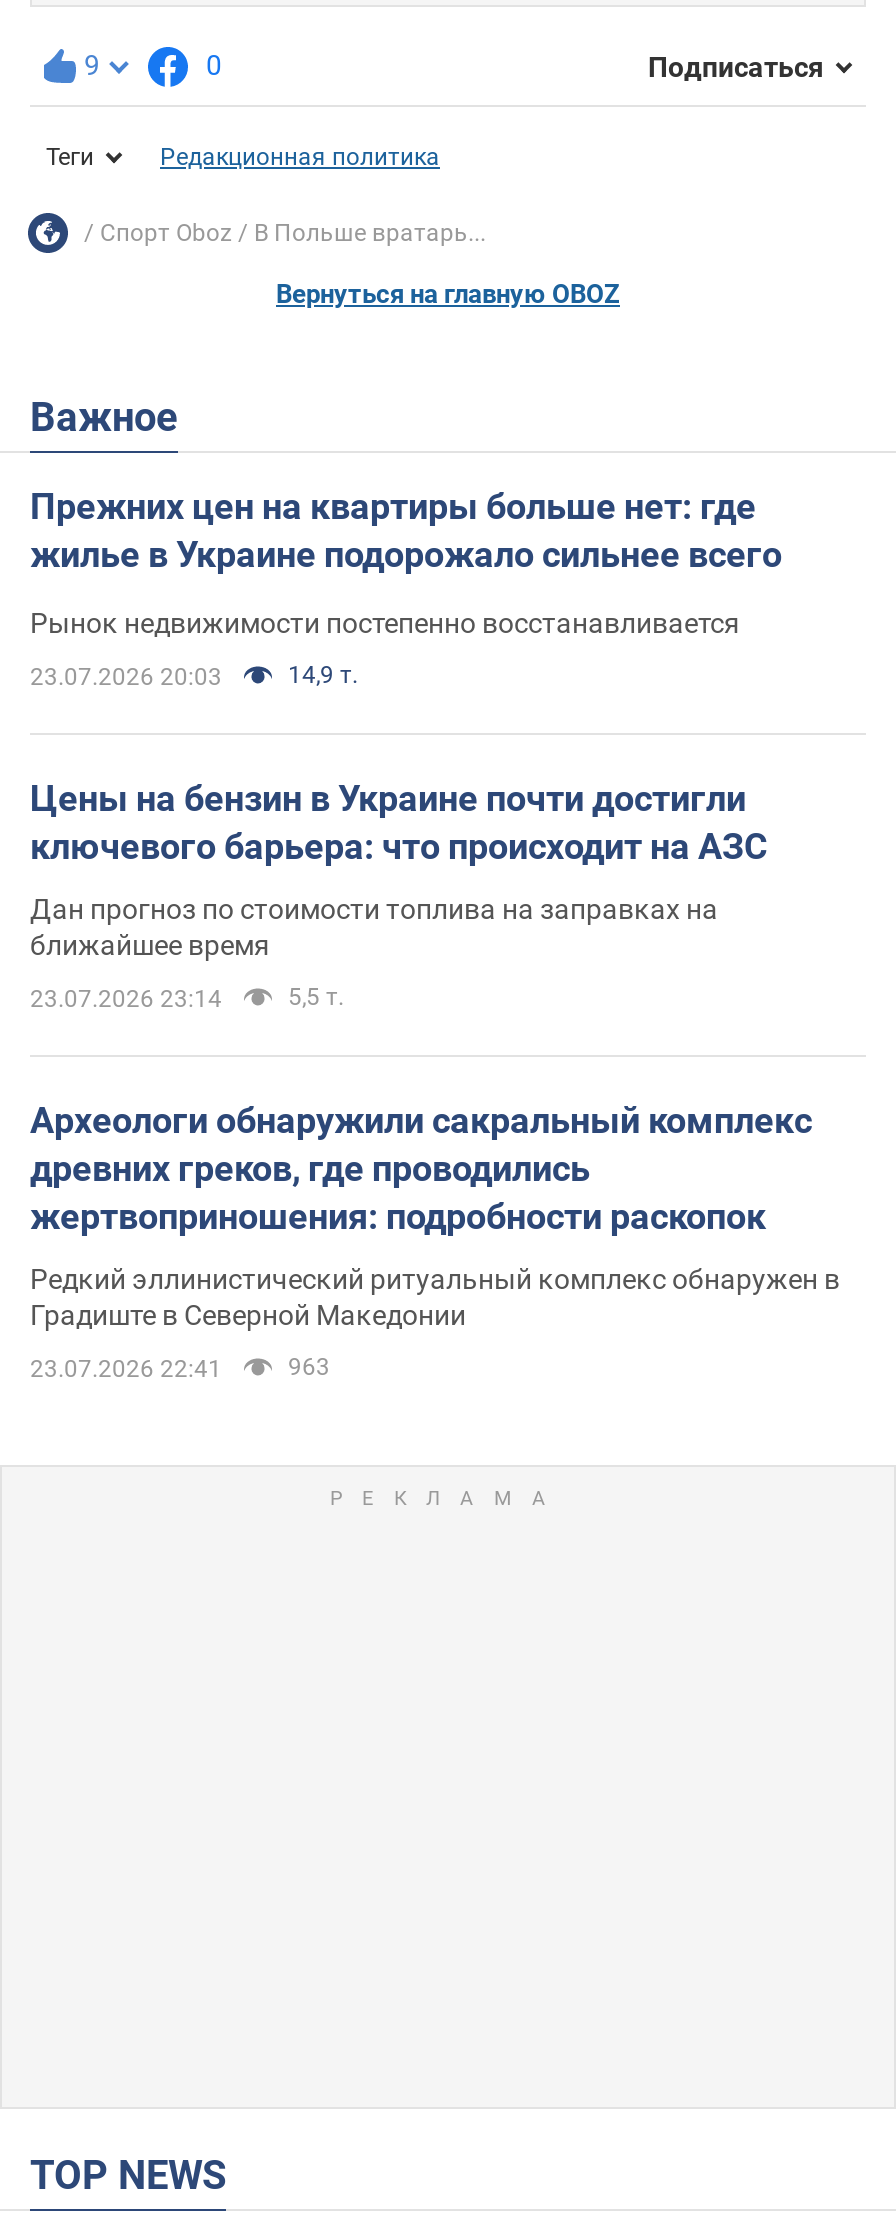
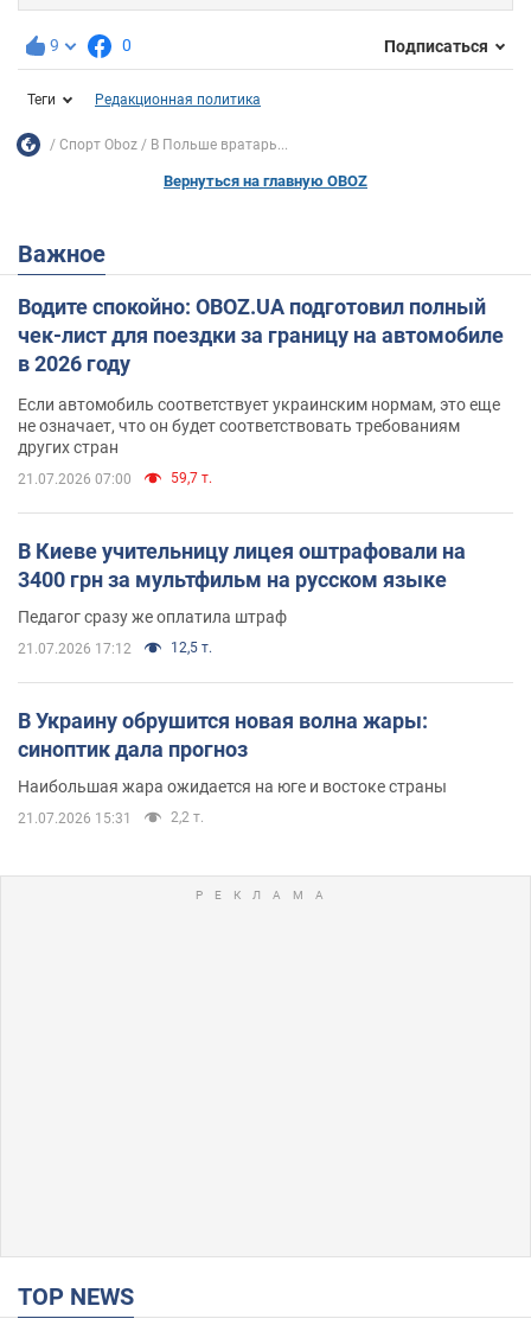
[30,486,782,576] Прежних цен на квартиры больше нет: где | жилье в Украине подорожало сильнее всего -> [18,295,504,377] Водите спокойно: OBOZ.UA подготовил полный | чек-лист для поездки за границу на автомобиле | в 2026 году
[30,608,740,640] Рынок недвижимости постепенно восстанавливается -> [18,395,500,457] Если автомобиль соответствует украинским нормам, это еще | не означает, что он будет соответствовать требованиям | других стран
[30,662,358,692] 23.07.2026 20:03 | 14,9 т. -> [18,470,212,488] 21.07.2026 07:00 | 59,7 т.
[30,778,768,868] Цены на бензин в Украине почти достигли | ключевого барьера: что происходит на АЗС -> [18,539,466,592] В Киеве учительницу лицея оштрафовали на | 3400 грн за мультфильм на русском языке
[30,894,718,962] Дан прогноз по стоимости топлива на заправках на | ближайшее время -> [18,608,287,627] Педагог сразу же оплатила штраф
[30,984,344,1014] 23.07.2026 23:14 | 5,5 т. -> [18,640,212,658] 21.07.2026 17:12 | 12,5 т.
[30,1100,812,1238] Археологи обнаружили сакральный комплекс | древних греков, где проводились | жертвоприношения: подробности раскопок -> [18,709,428,762] В Украину обрушится новая волна жары: | синоптик дала прогноз
[30,1264,840,1332] Редкий эллинистический ритуальный комплекс обнаружен в | Градиште в Северной Македонии -> [18,777,447,796] Наибольшая жара ожидается на юге и востоке страны
[30,1354,330,1384] 23.07.2026 22:41 | 963 -> [18,809,204,827] 21.07.2026 15:31 | 2,2 т.

